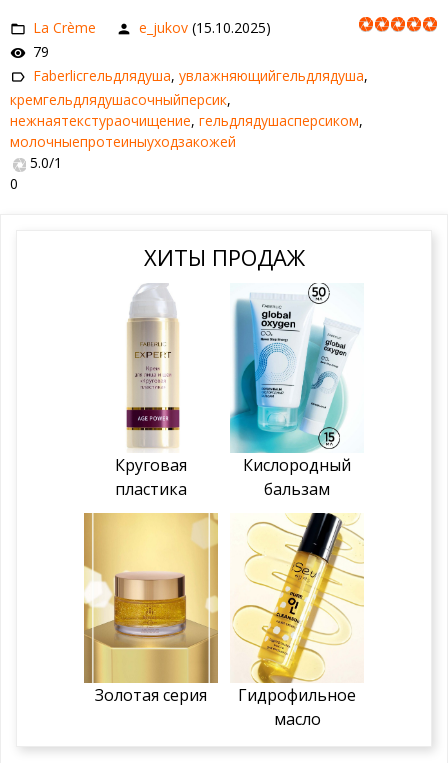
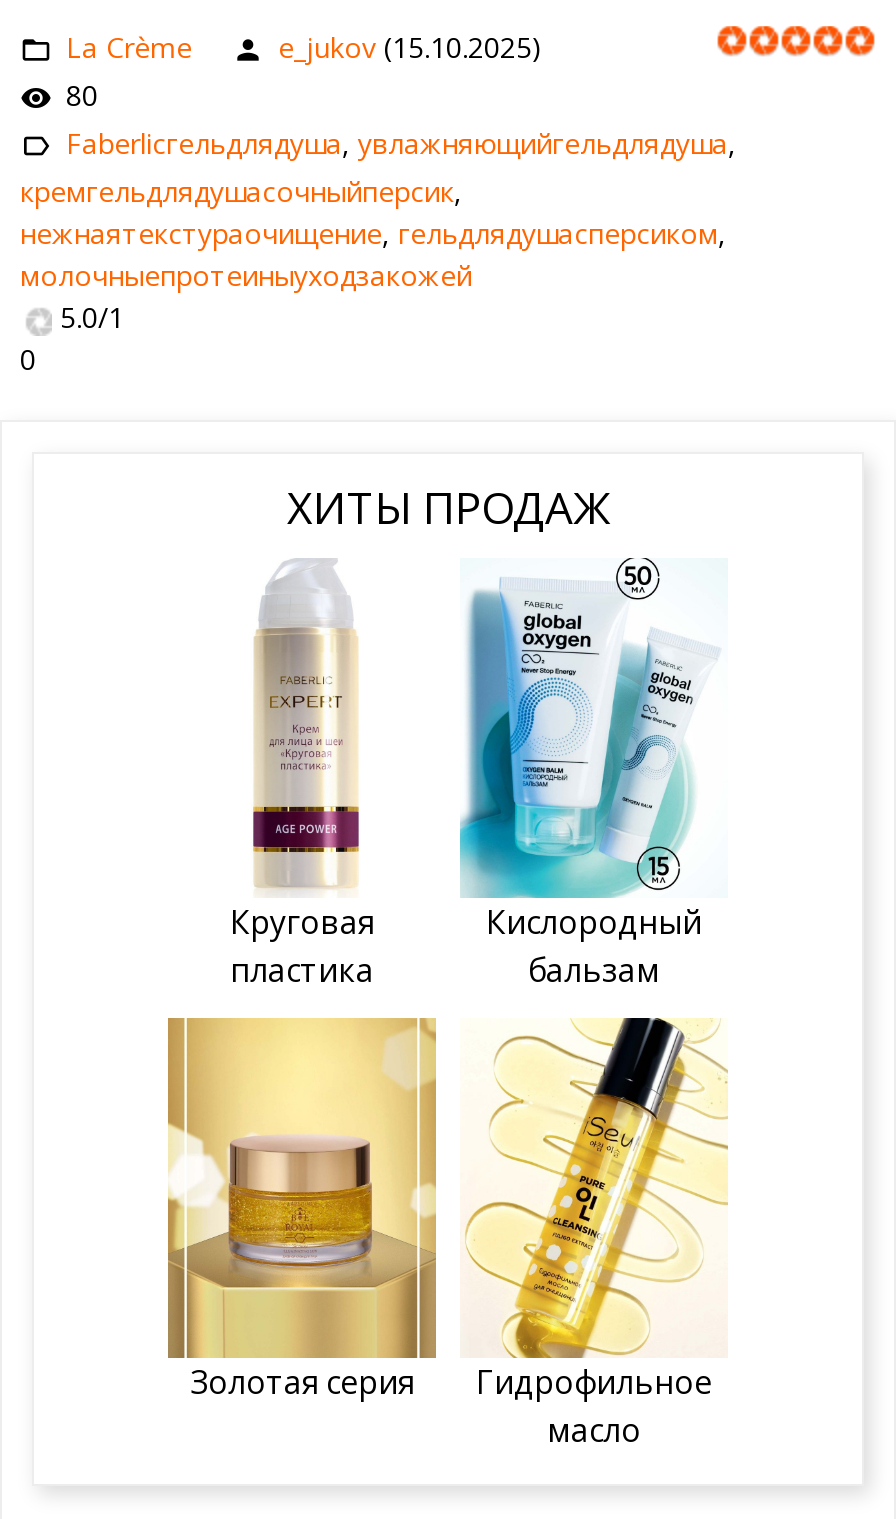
[33,42,49,61] 79 -> [66,76,98,114] 80

